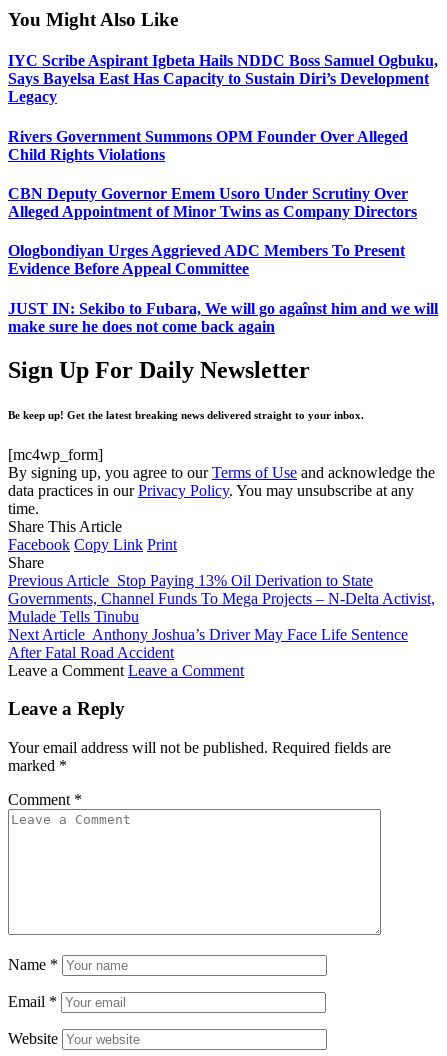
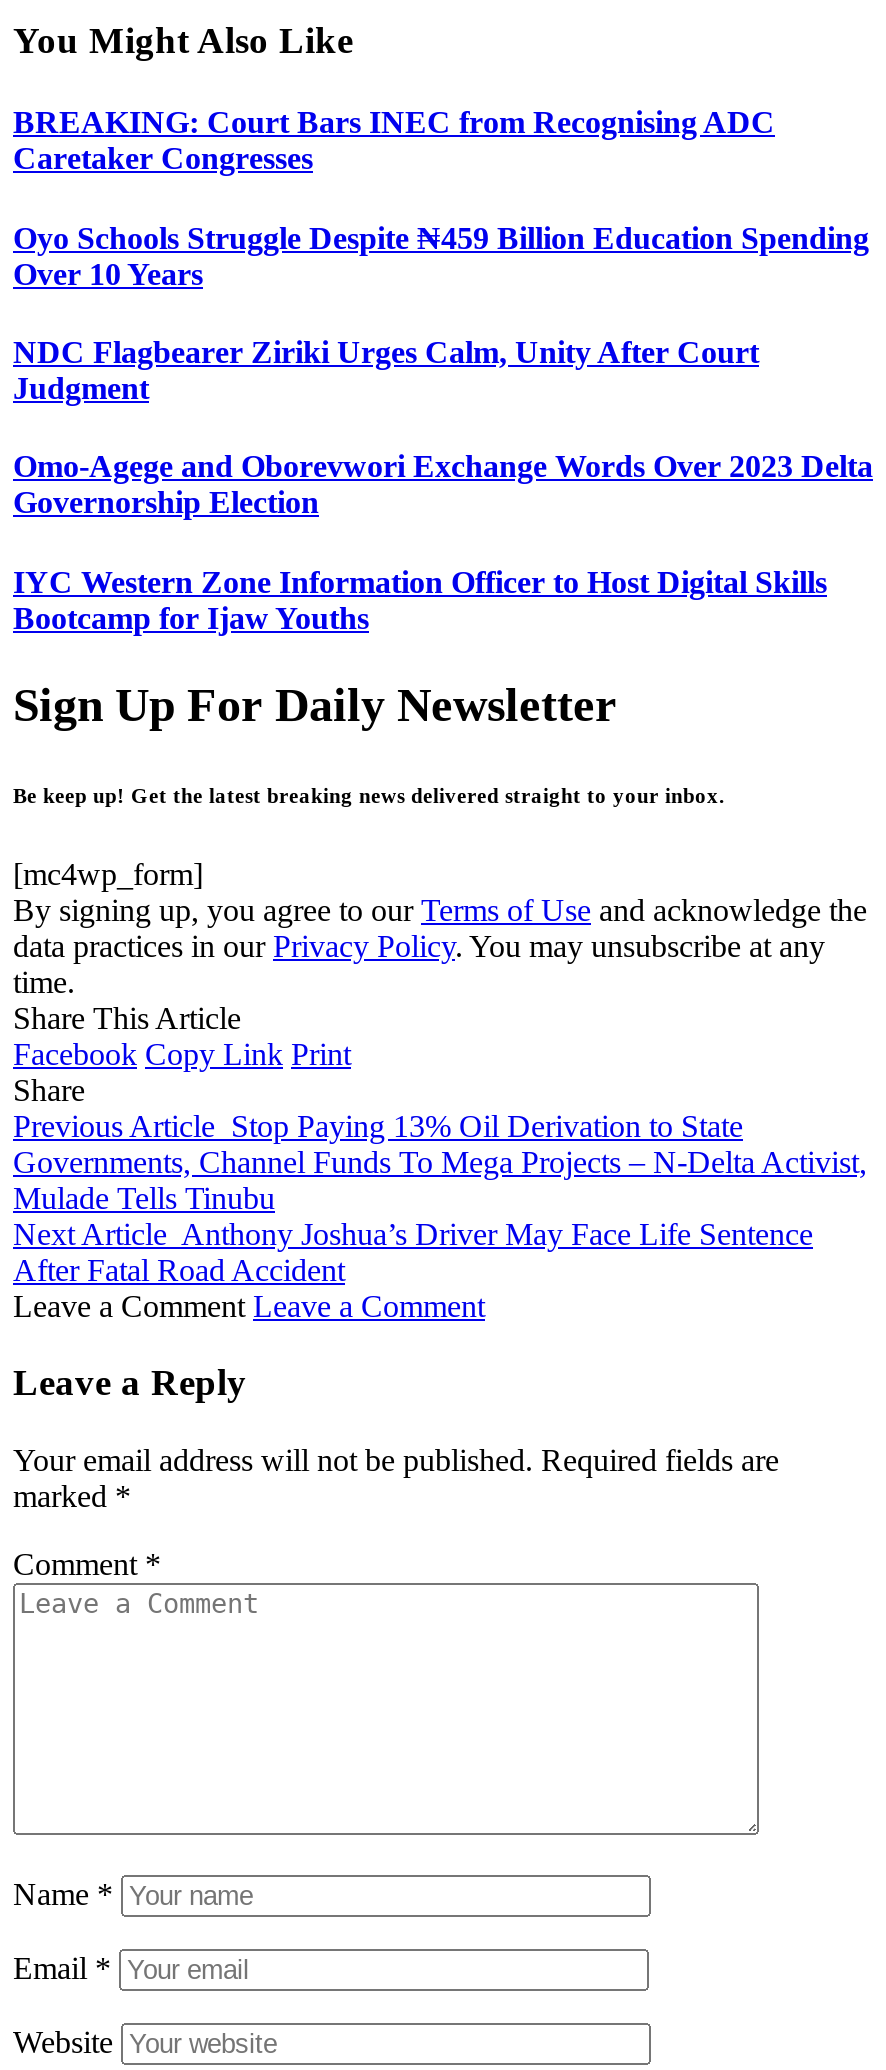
[8,52,438,105] IYC Scribe Aspirant Igbeta Hails NDDC Boss Samuel Ogbuku, | Says Bayelsa East Has Capacity to Sustain Diri’s Development | Legacy -> [13,106,775,176] BREAKING: Court Bars INEC from Recognising ADC | Caretaker Congresses
[8,128,408,163] Rivers Government Summons OPM Founder Over Alleged | Child Rights Violations -> [13,221,869,291] Oyo Schools Struggle Despite ₦459 Billion Education Spending | Over 10 Years
[8,185,417,220] CBN Deputy Governor Emem Usoro Under Scrutiny Over | Alleged Appointment of Minor Twins as Company Directors -> [13,335,759,405] NDC Flagbearer Ziriki Urges Calm, Unity After Court | Judgment
[8,242,405,277] Ologbondiyan Urges Aggrieved ADC Members To Present | Evidence Before Appeal Committee -> [13,450,873,520] Omo-Agege and Oborevwori Exchange Words Over 2023 Delta | Governorship Election
[8,299,438,334] JUST IN: Sekibo to Fubara, We will go agaînst him and we will | make sure he does not come back again -> [13,564,827,634] IYC Western Zone Information Officer to Host Digital Skills | Bootcamp for Ijaw Youths

